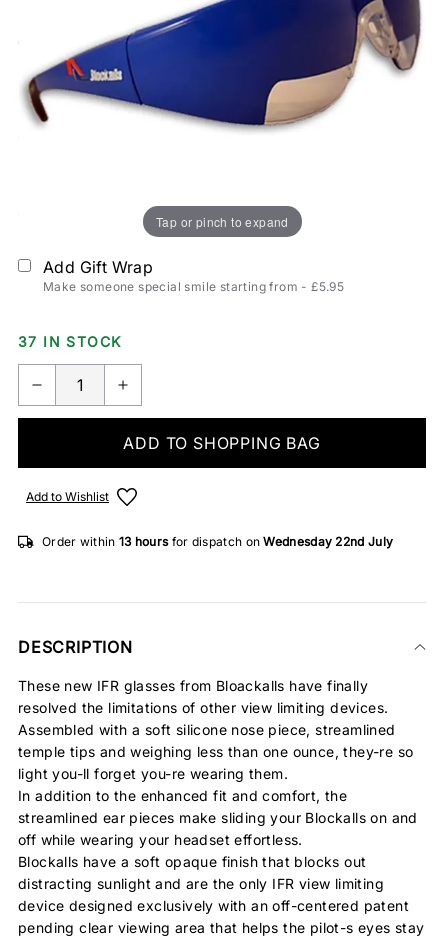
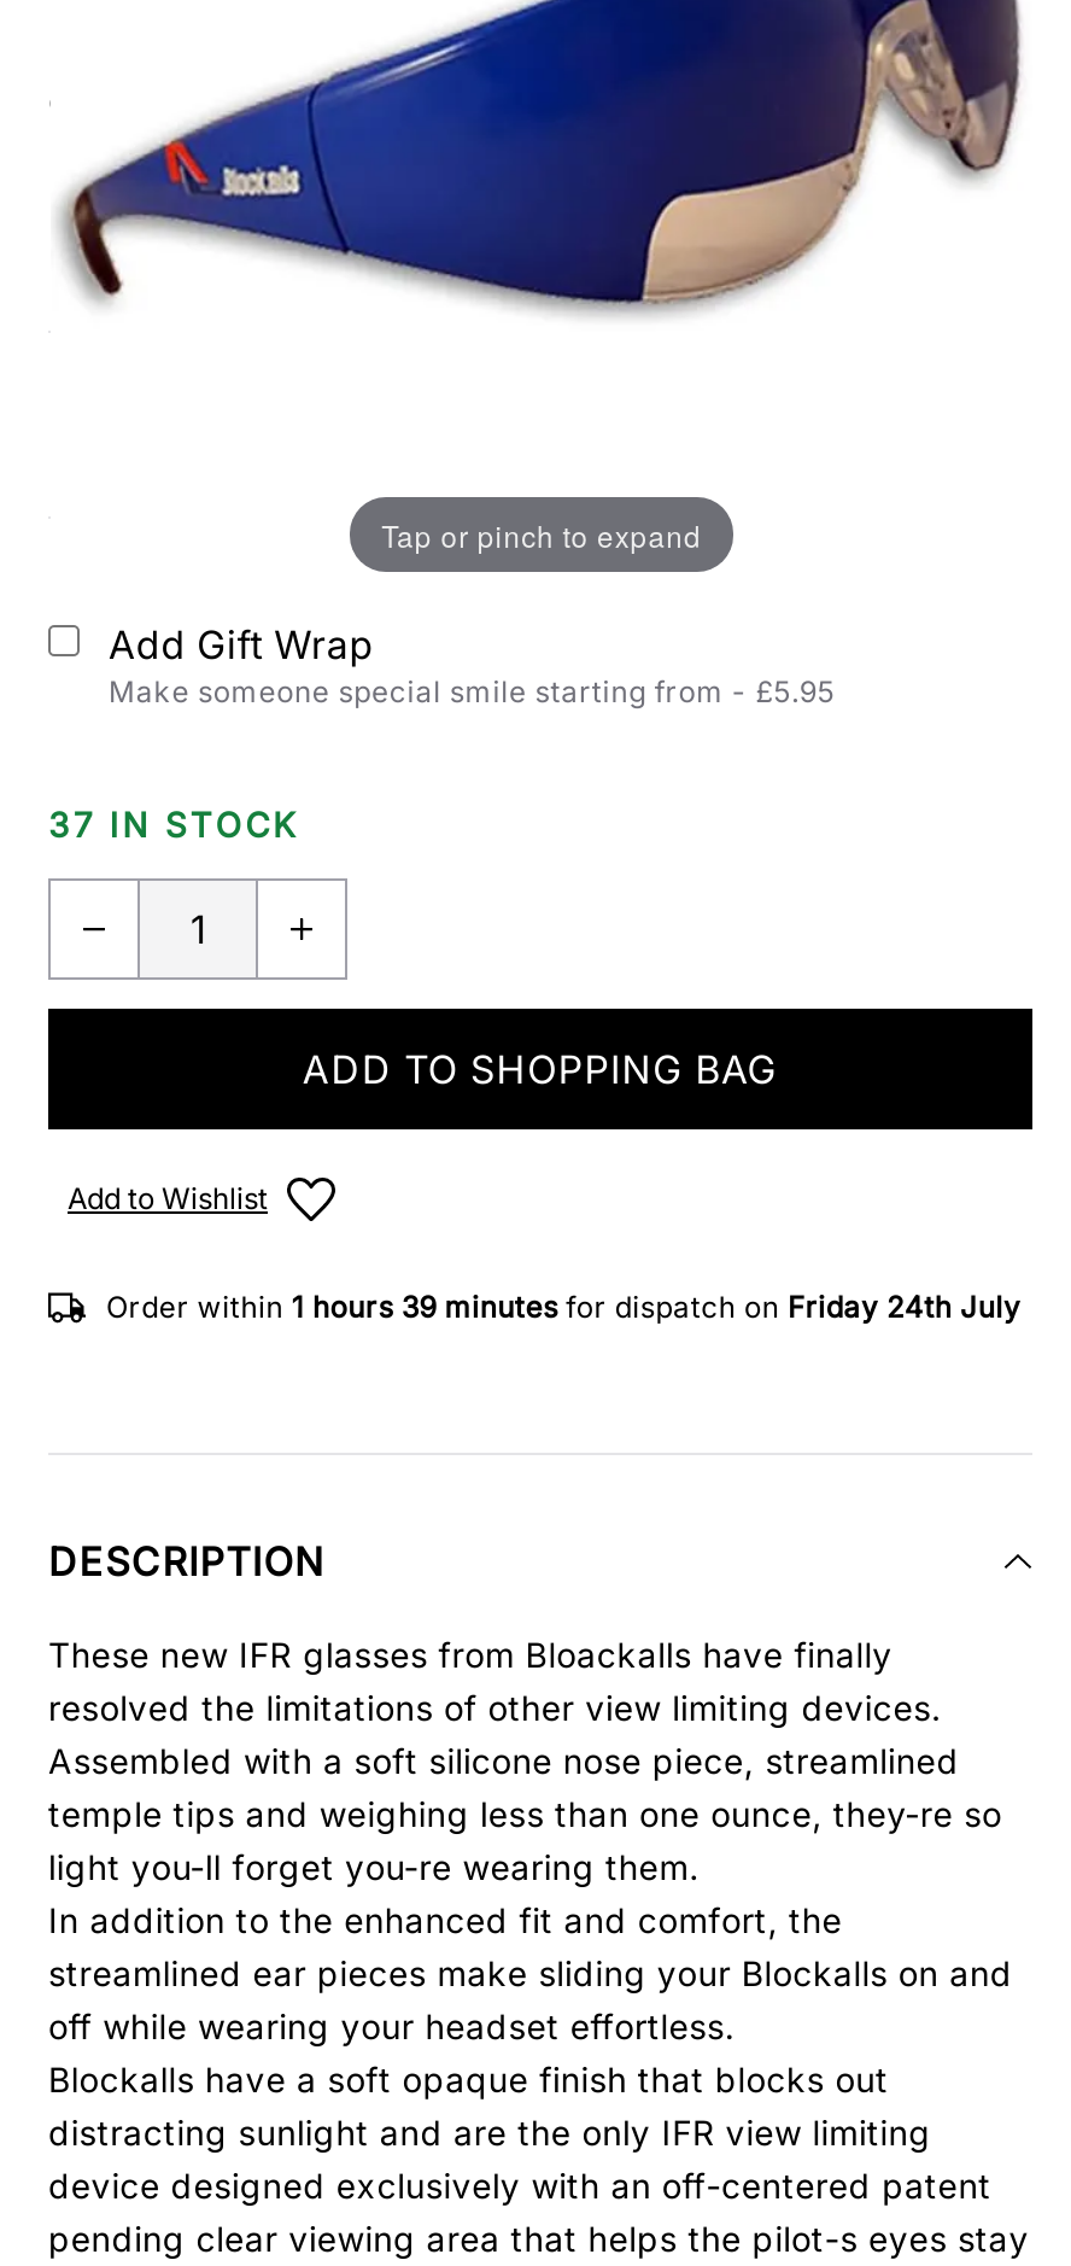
[42,534,393,549] Order within 13 hours for dispatch on Wednesday 22nd July -> [106,1289,1021,1325] Order within 1 hours 39 minutes for dispatch on Friday 24th July

